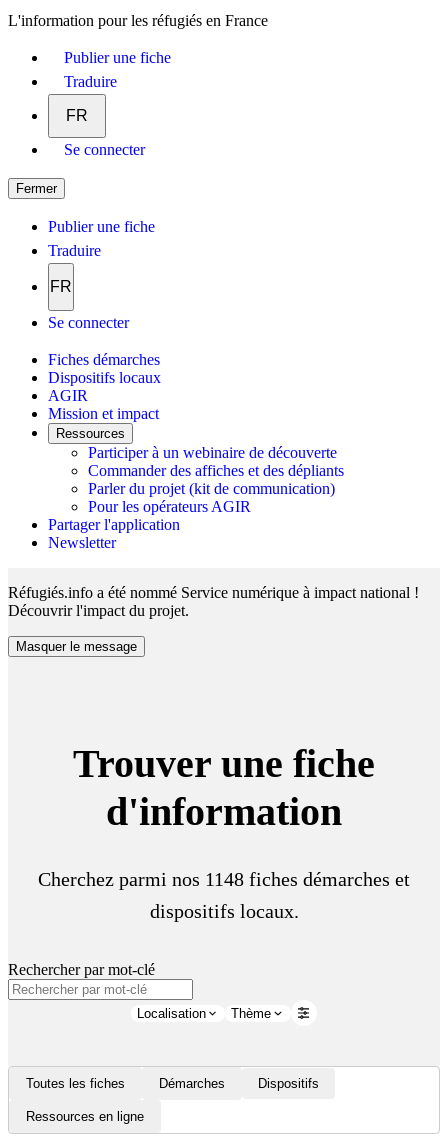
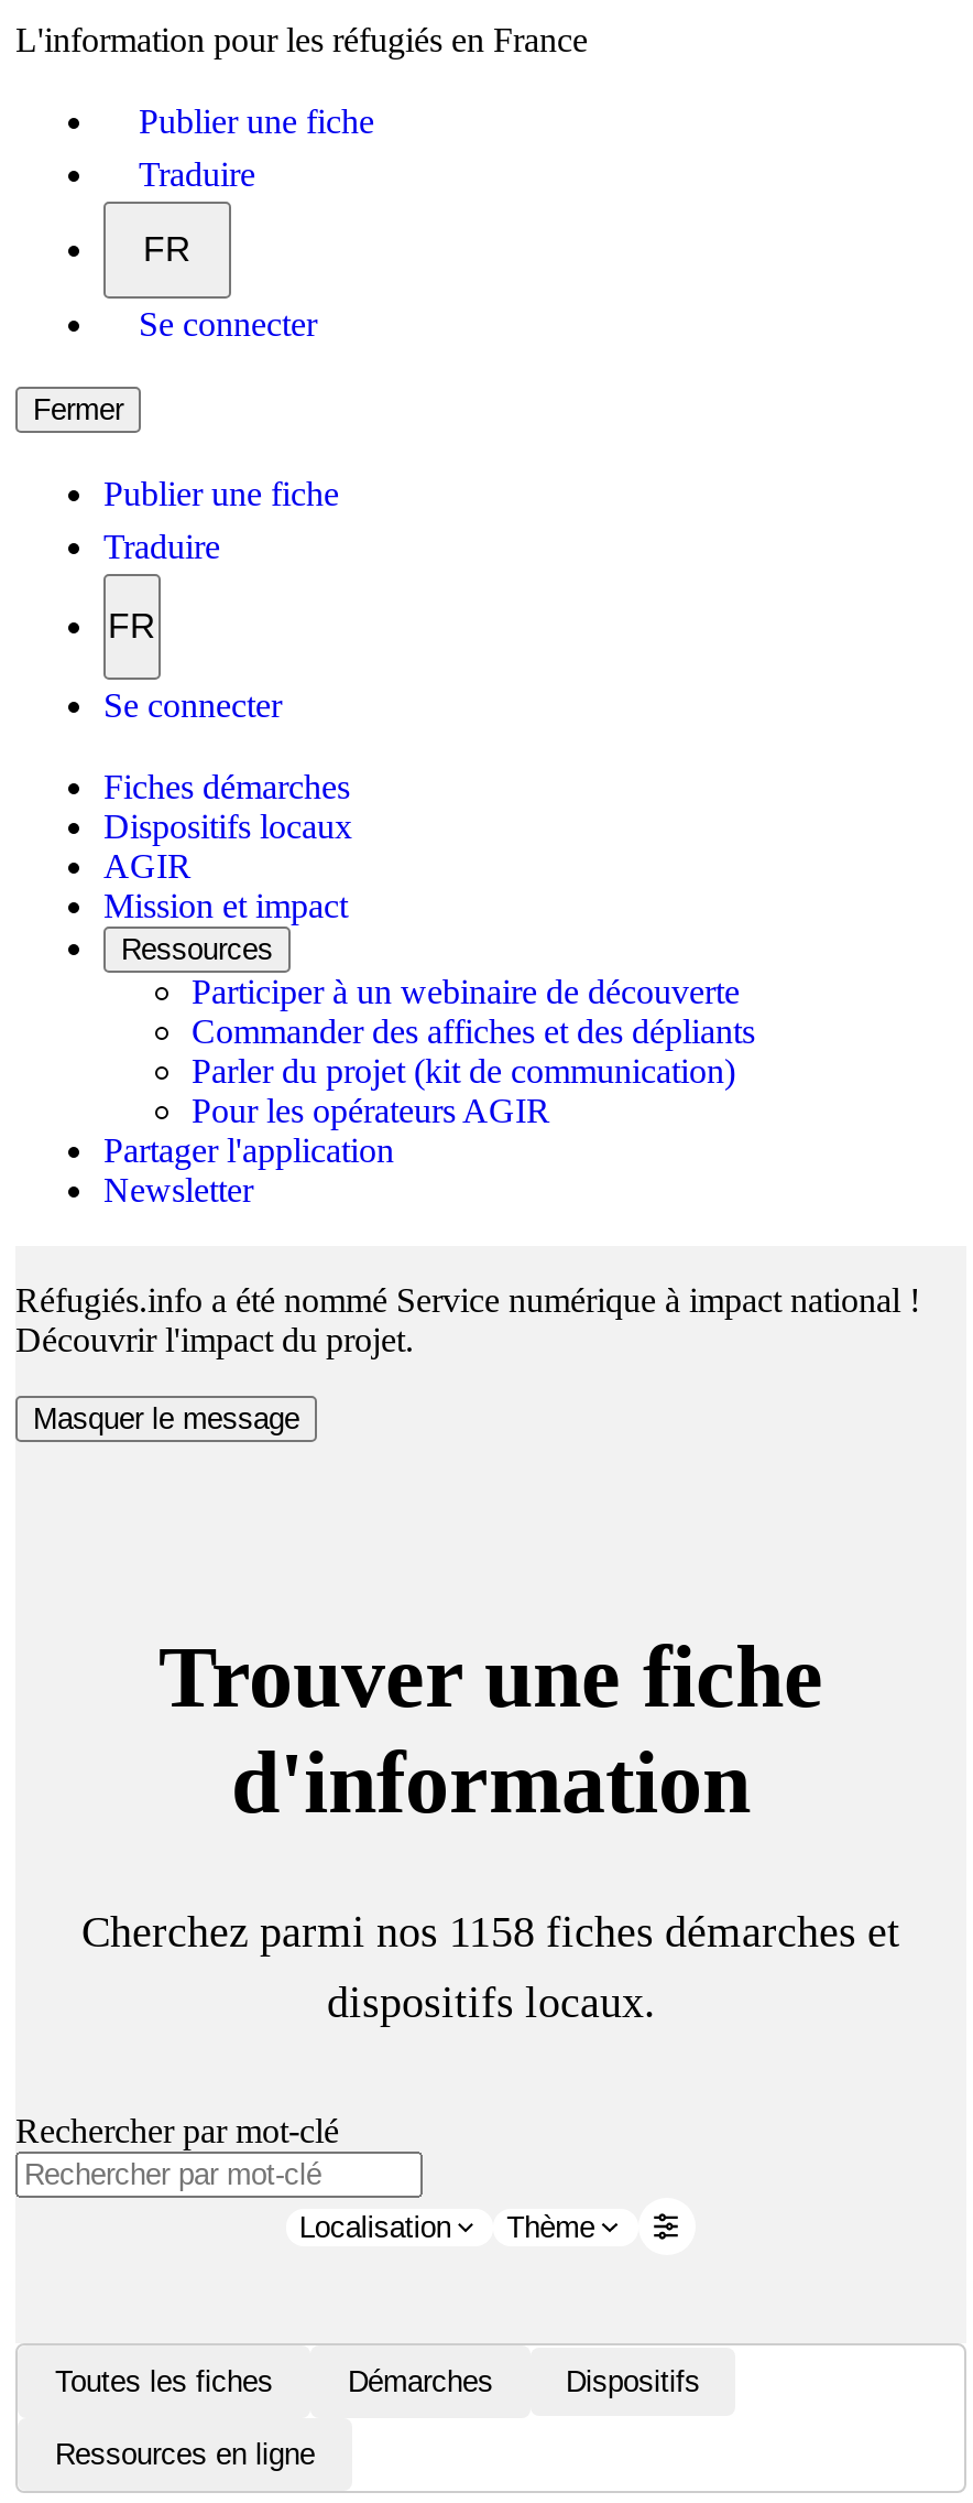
[38,868,410,890] Cherchez parmi nos 1148 fiches démarches et -> [81,1906,900,1955] Cherchez parmi nos 1158 fiches démarches et

